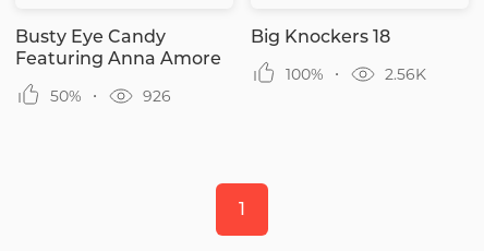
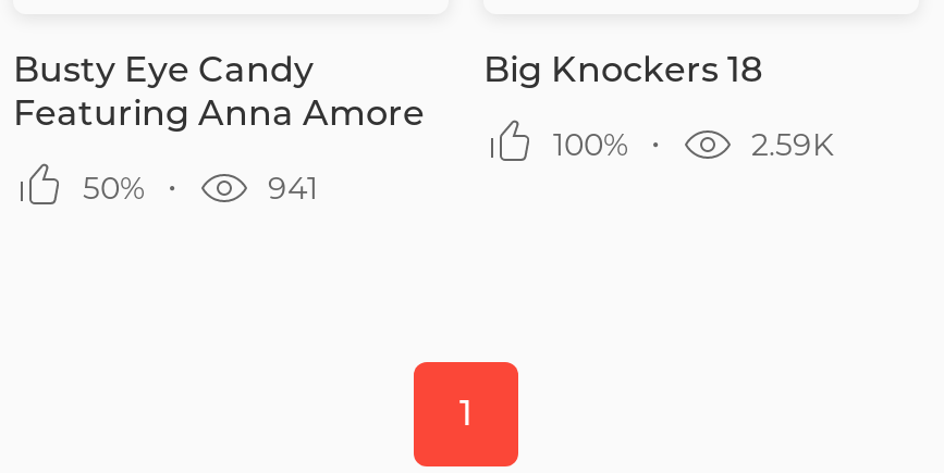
[385,64,426,83] 2.56K -> [751,124,834,163] 2.59K
[143,86,171,105] 926 -> [268,167,318,207] 941

